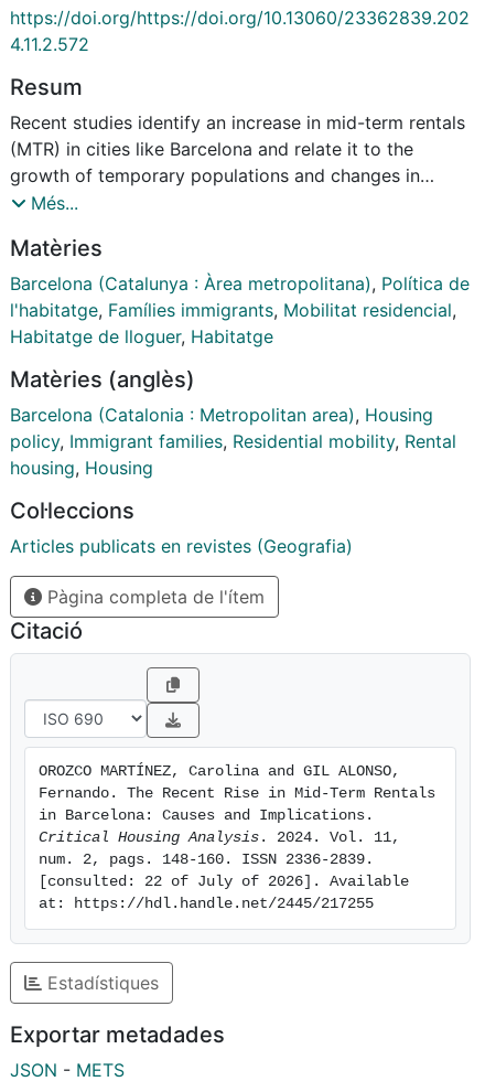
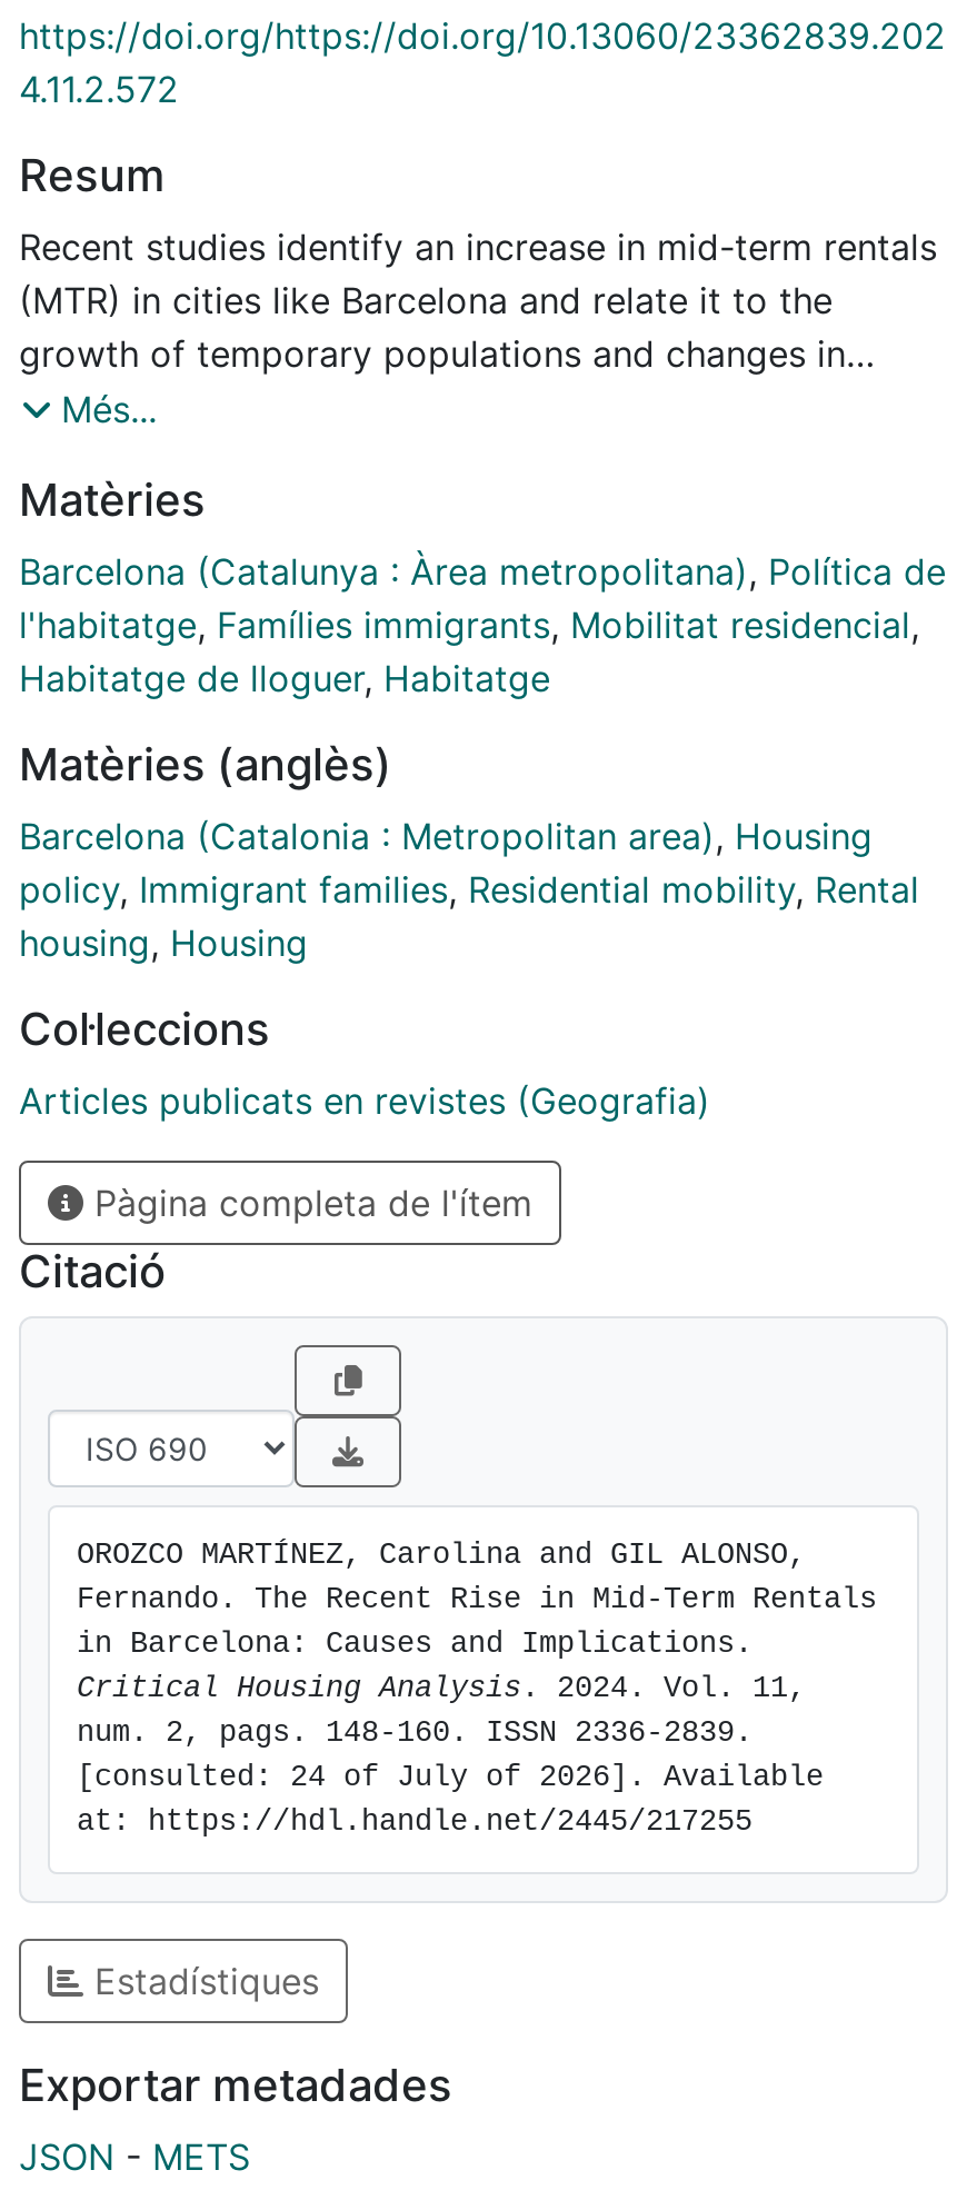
[39,874,409,891] [consulted: 22 of July of 2026]. Available -> [77,1762,824,1795] [consulted: 24 of July of 2026]. Available

